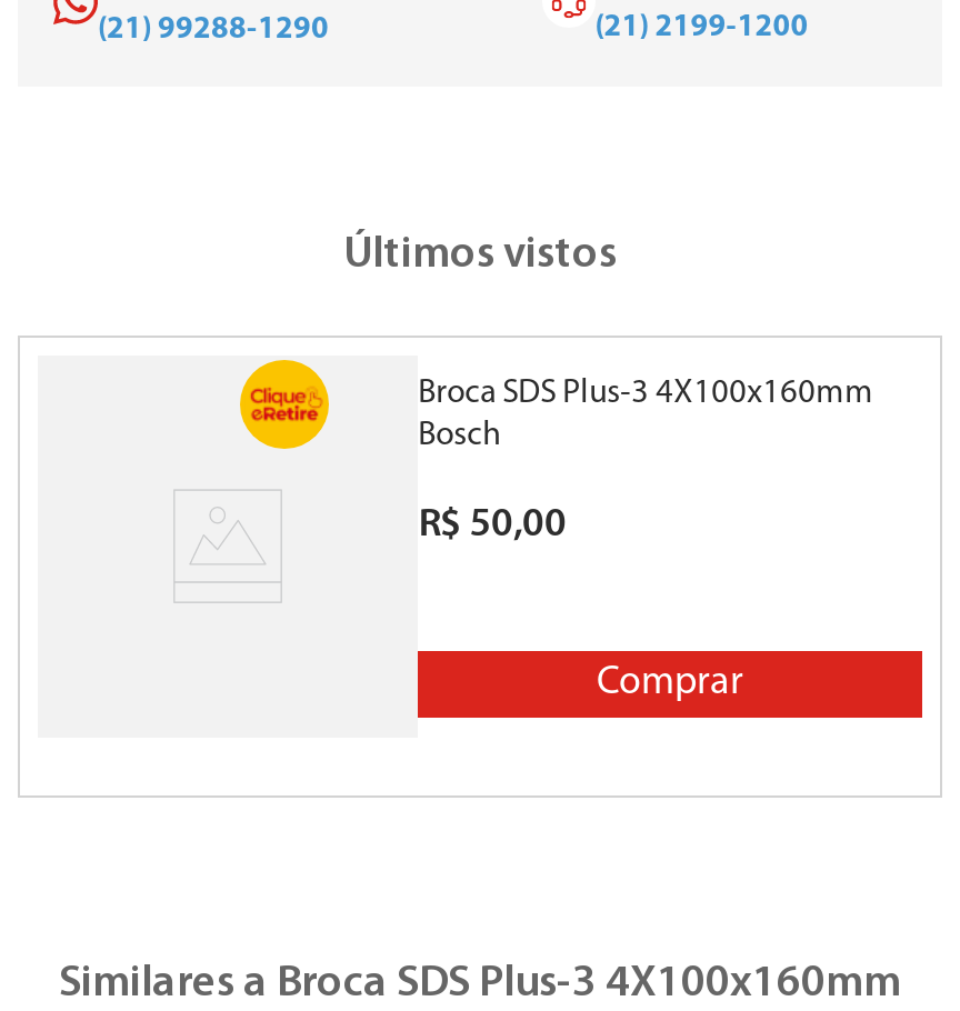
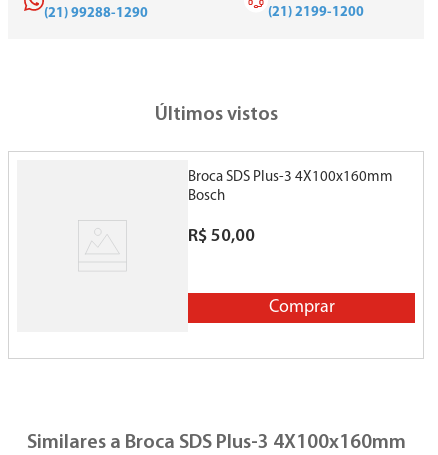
[238,358,331,451] [image] -> none

